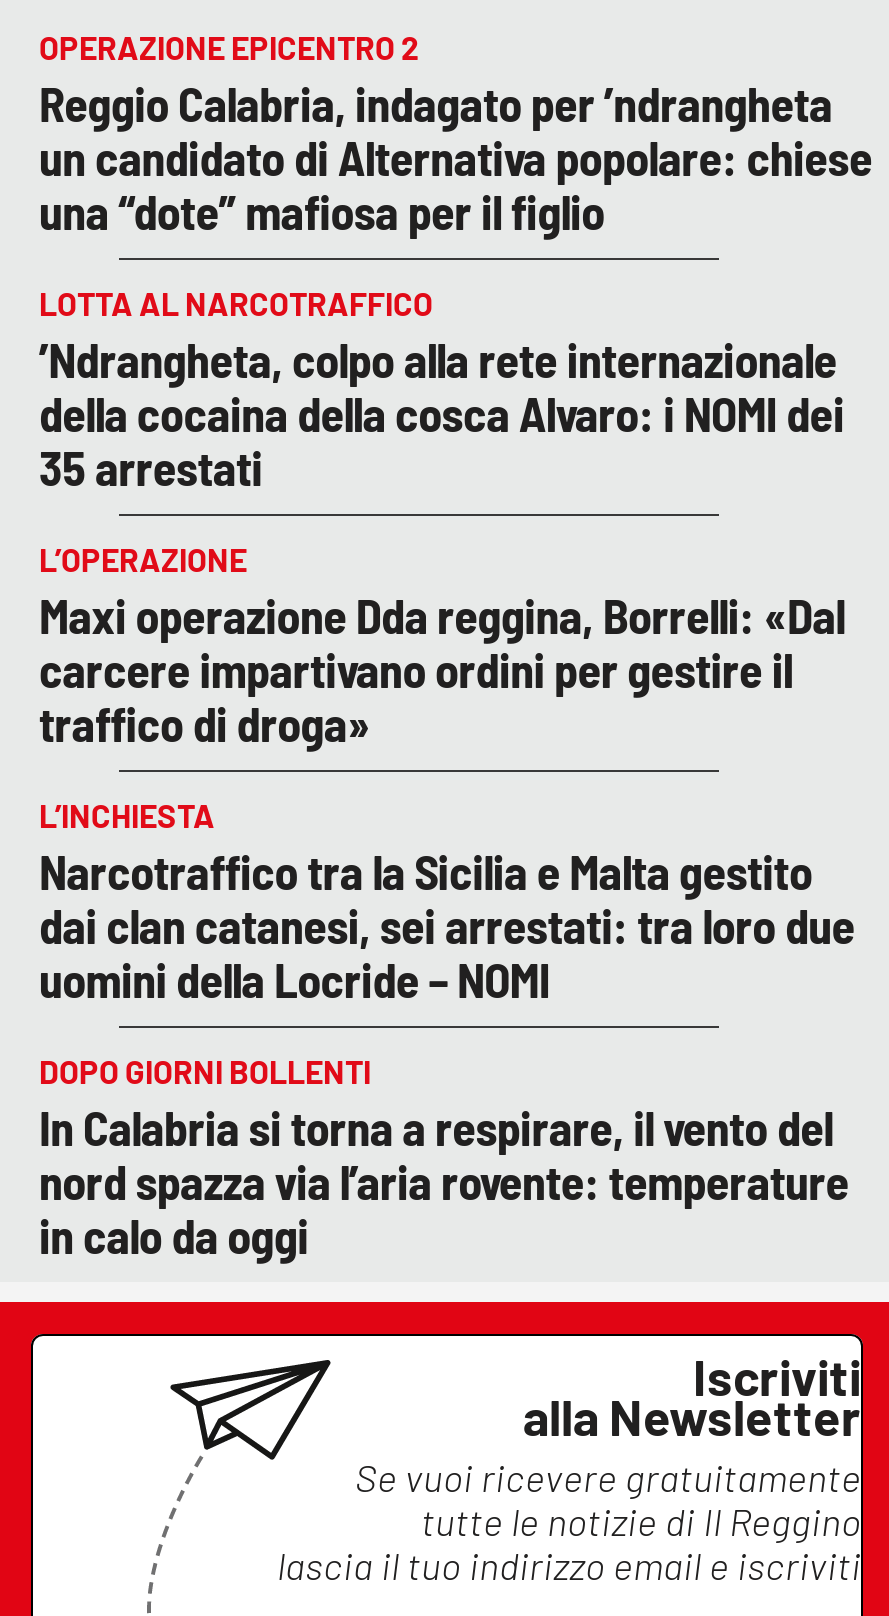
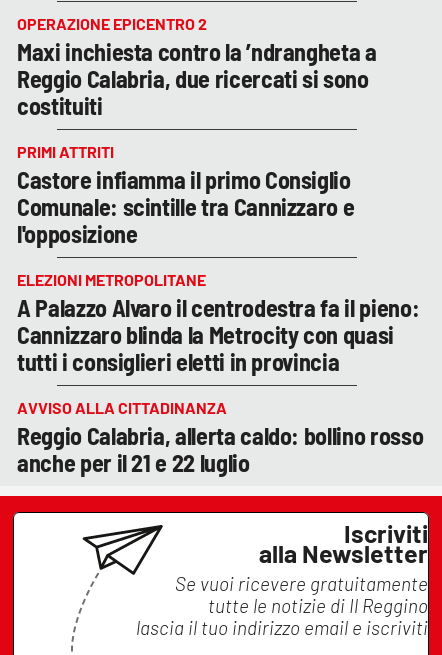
[39,73,872,1263] Reggio Calabria, indagato per ’ndrangheta | un candidato di Alternativa popolare: chiese | una “dote” mafiosa per il figlio | LOTTA AL NARCOTRAFFICO | ’Ndrangheta, colpo alla rete internazionale | della cocaina della cosca Alvaro: i NOMI dei | 35 arrestati | L’OPERAZIONE | Maxi operazione Dda reggina, Borrelli: «Dal | carcere impartivano ordini per gestire il | traffico di droga» | L’INCHIESTA | Narcotraffico tra la Sicilia e Malta gestito | dai clan catanesi, sei arrestati: tra loro due | uomini della Locride – NOMI | DOPO GIORNI BOLLENTI | In Calabria si torna a respirare, il vento del | nord spazza via l’aria rovente: temperature | in calo da oggi -> [17,37,423,477] Maxi inchiesta contro la ’ndrangheta a | Reggio Calabria, due ricercati si sono | costituiti | PRIMI ATTRITI | Castore infiamma il primo Consiglio | Comunale: scintille tra Cannizzaro e | l'opposizione | ELEZIONI METROPOLITANE | A Palazzo Alvaro il centrodestra fa il pieno: | Cannizzaro blinda la Metrocity con quasi | tutti i consiglieri eletti in provincia | AVVISO ALLA CITTADINANZA | Reggio Calabria, allerta caldo: bollino rosso | anche per il 21 e 22 luglio

